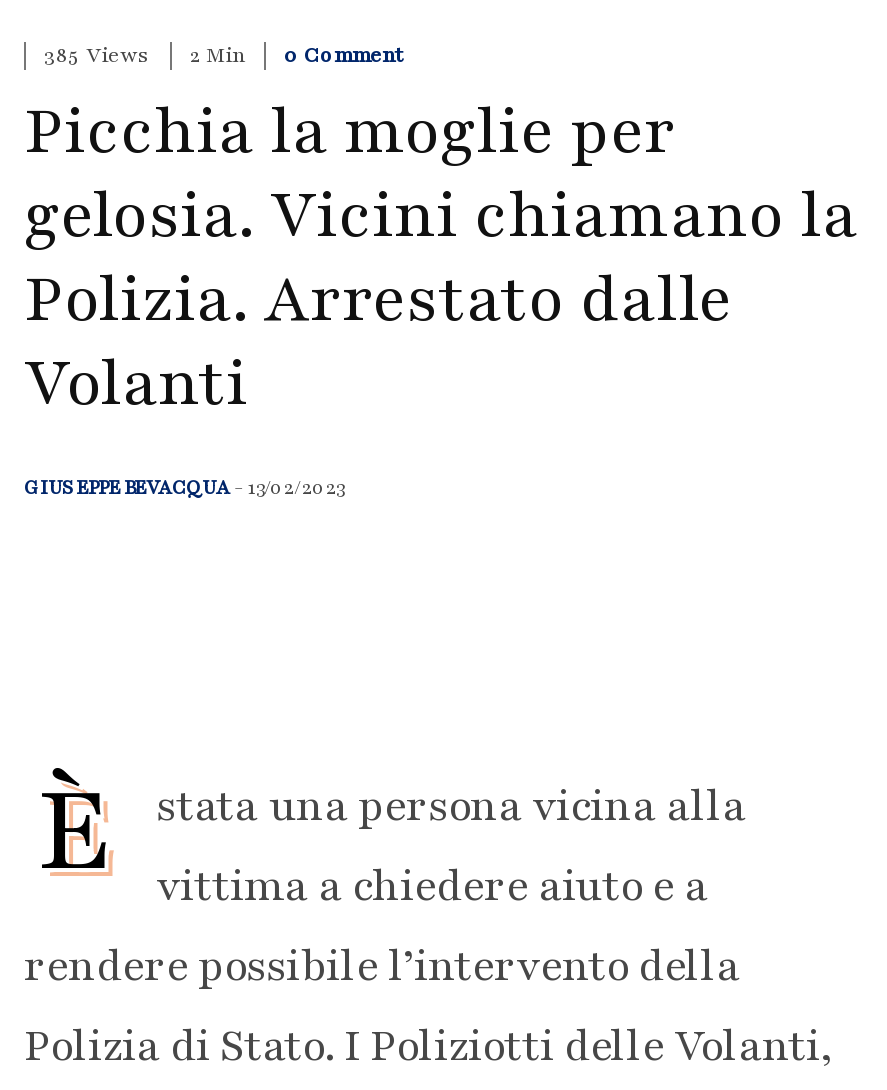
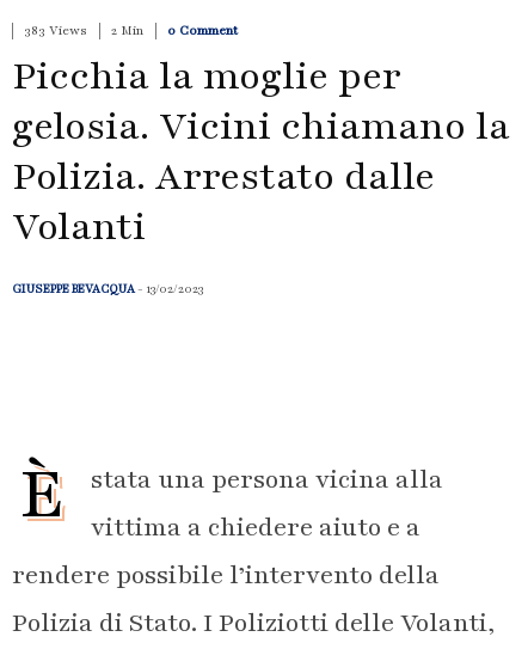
[44,41,150,71] 385 Views -> [24,22,87,40] 383 Views

